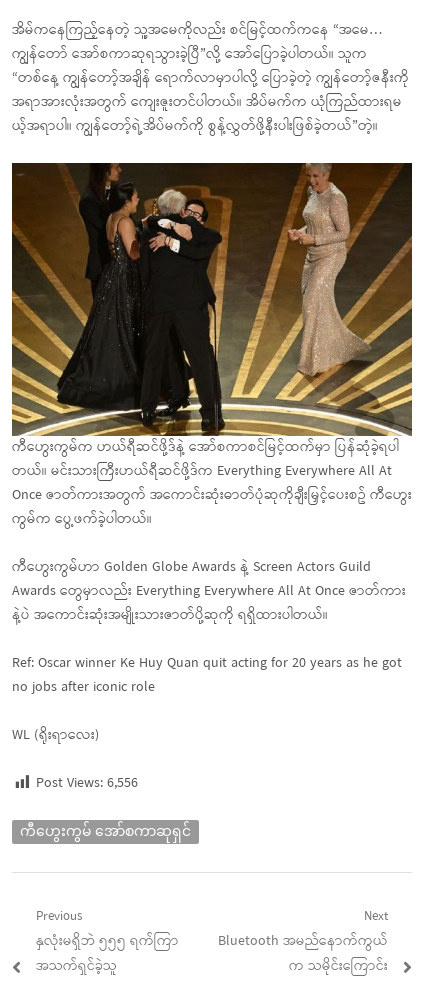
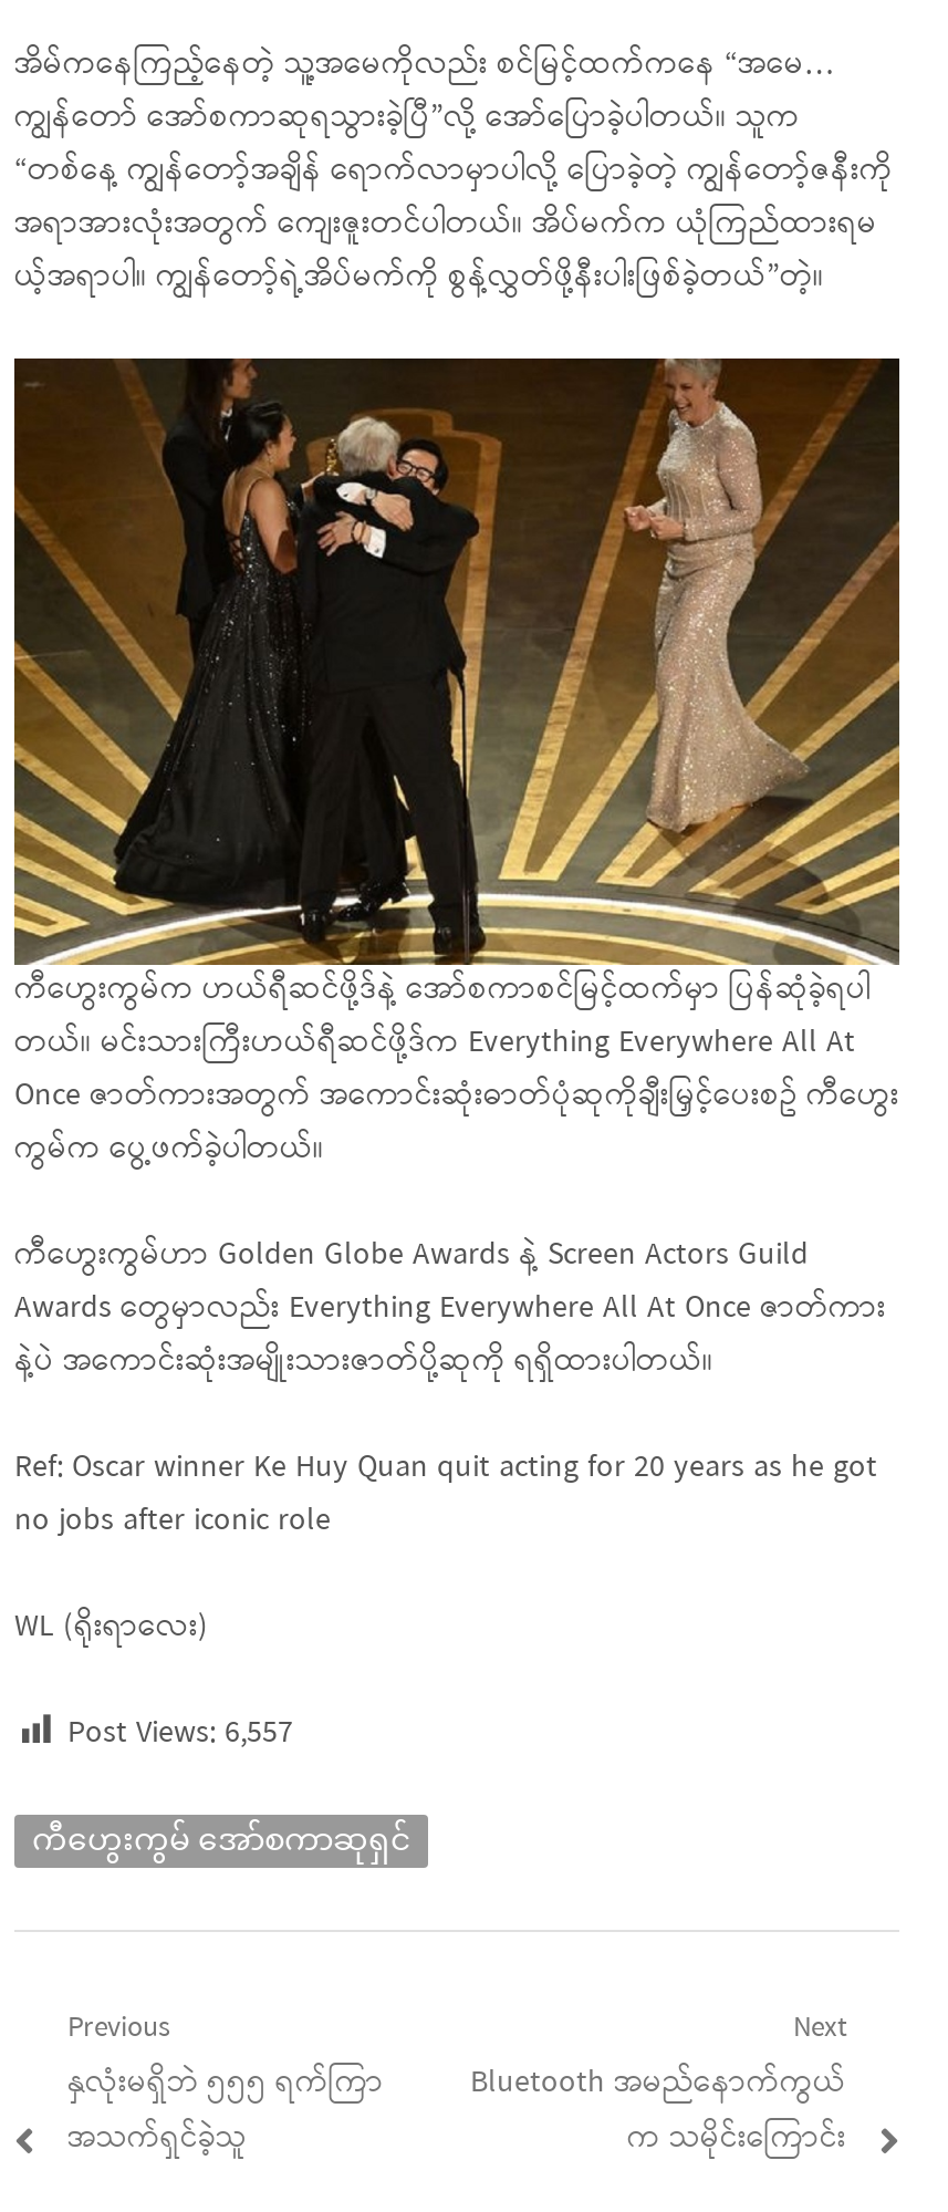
[36,772,138,795] Post Views: 6,556 -> [67,1708,293,1759] Post Views: 6,557

